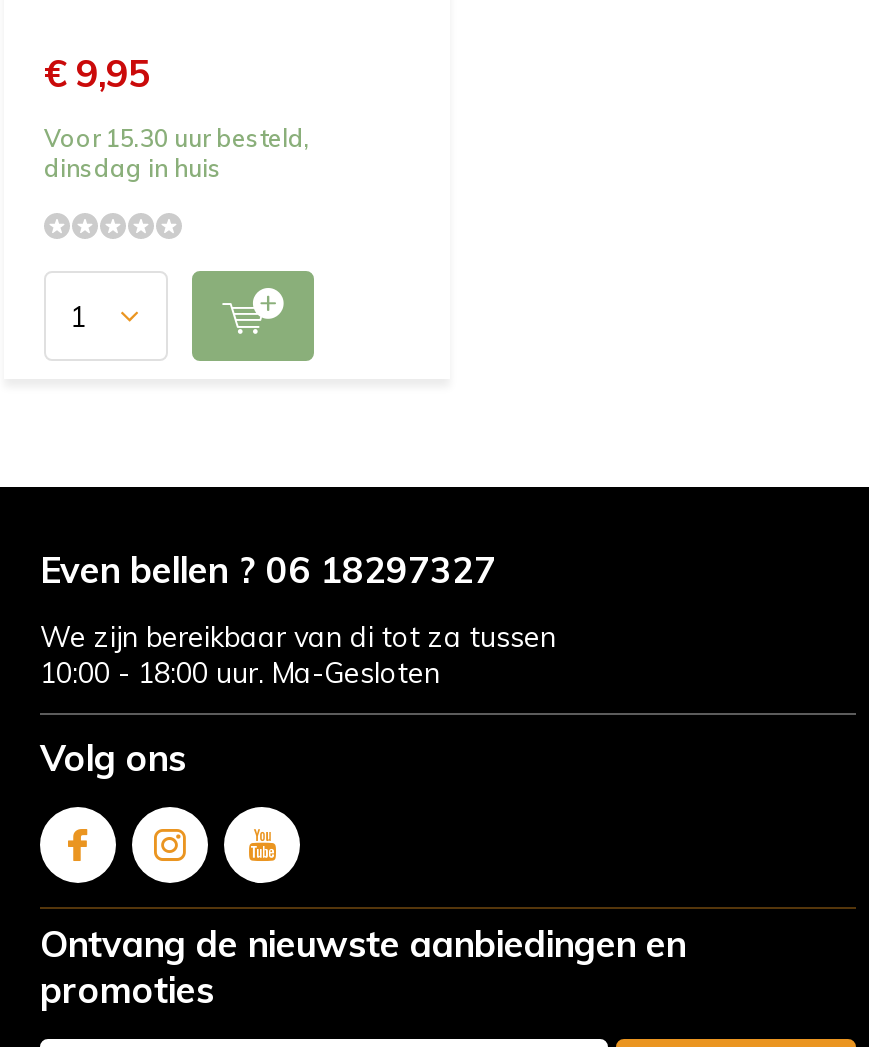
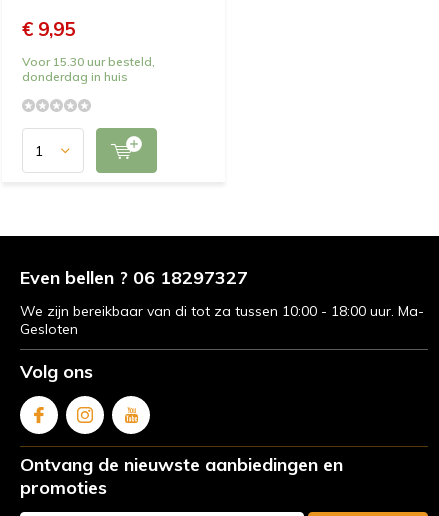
[44,153,222,183] dinsdag in huis -> [22,69,128,84] donderdag in huis

